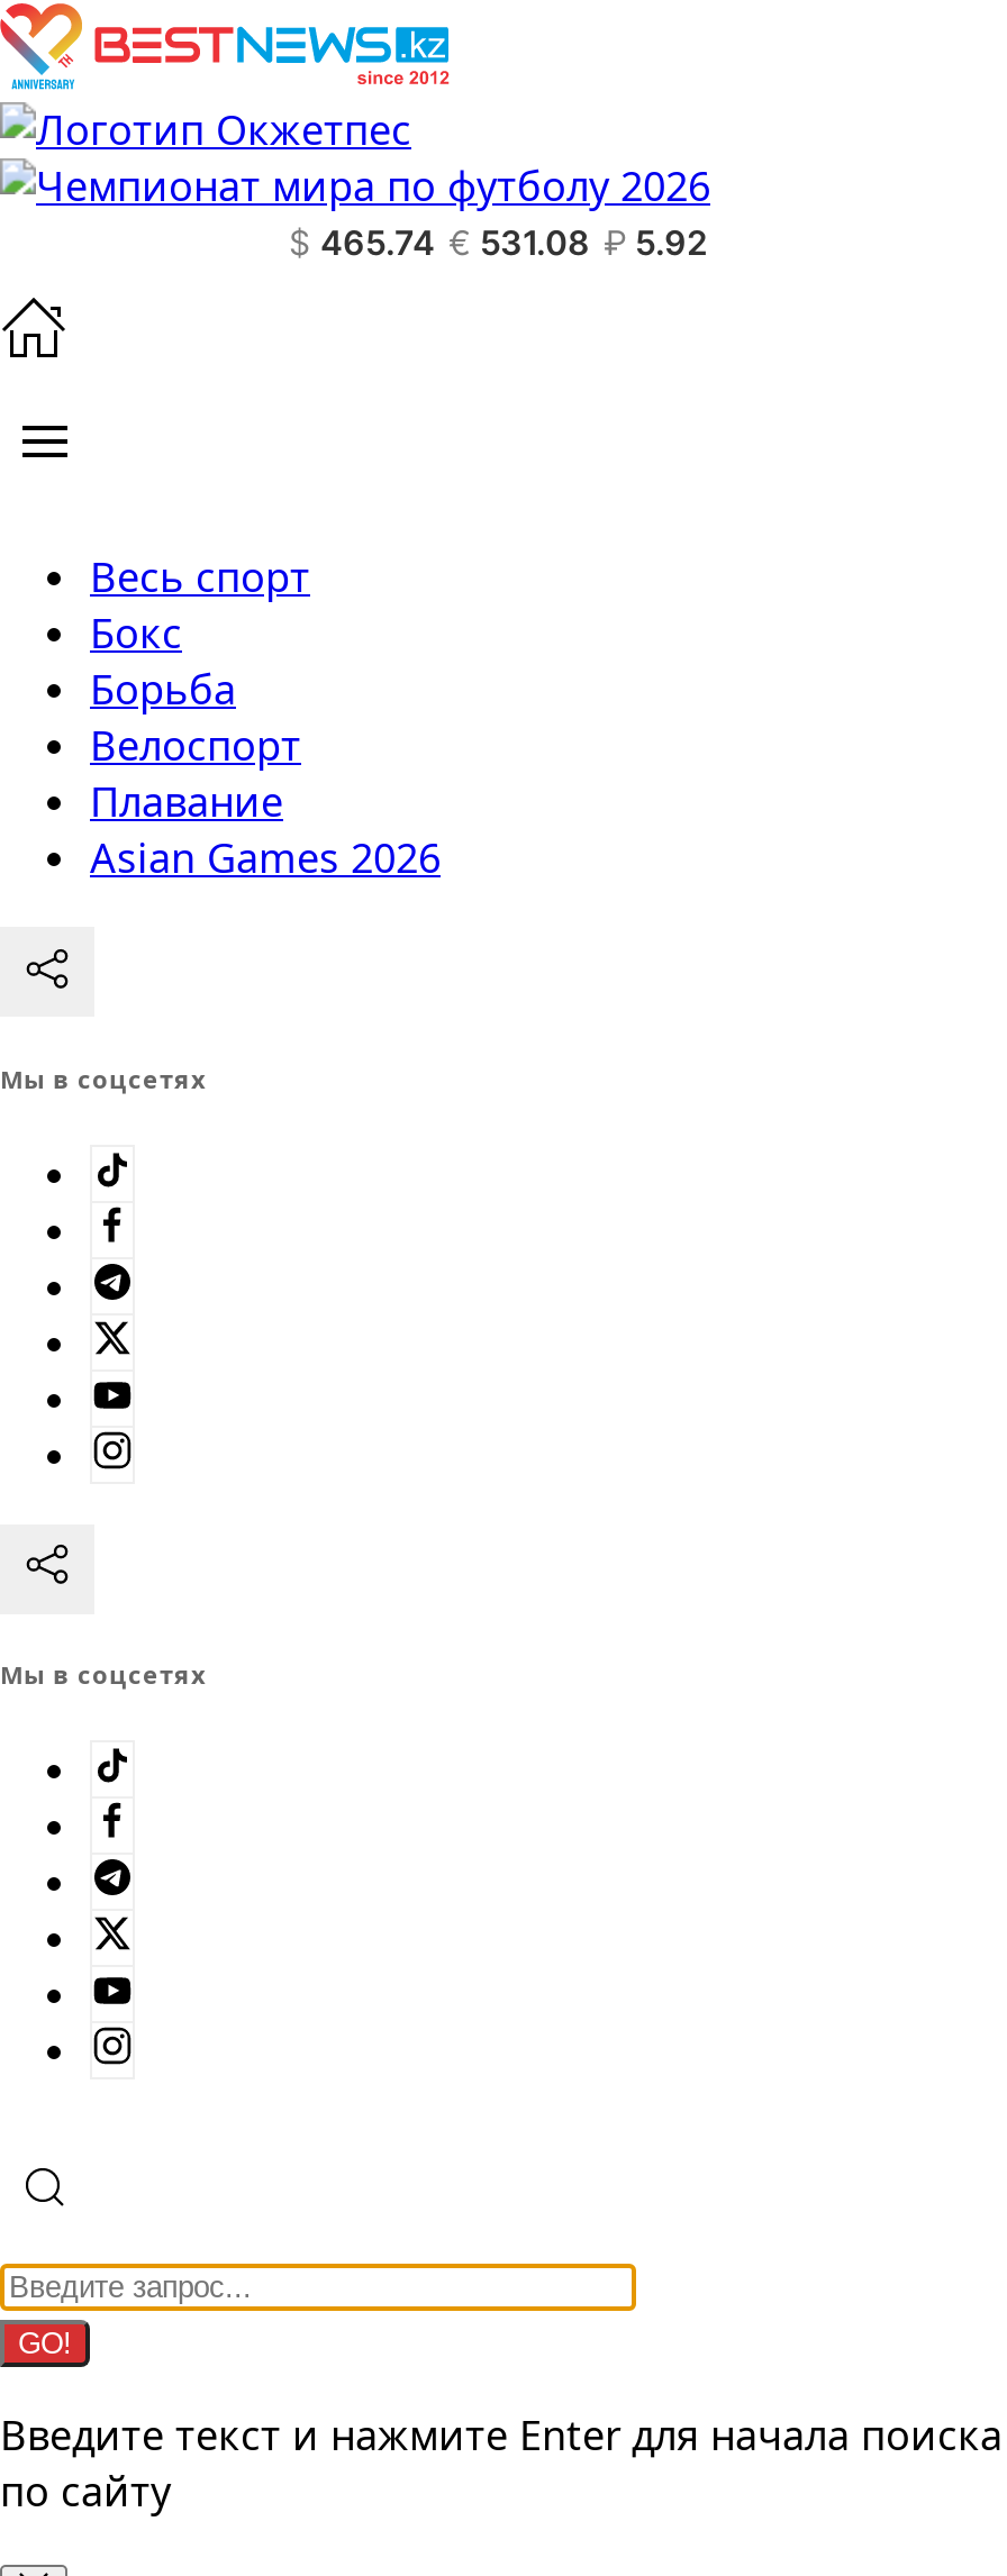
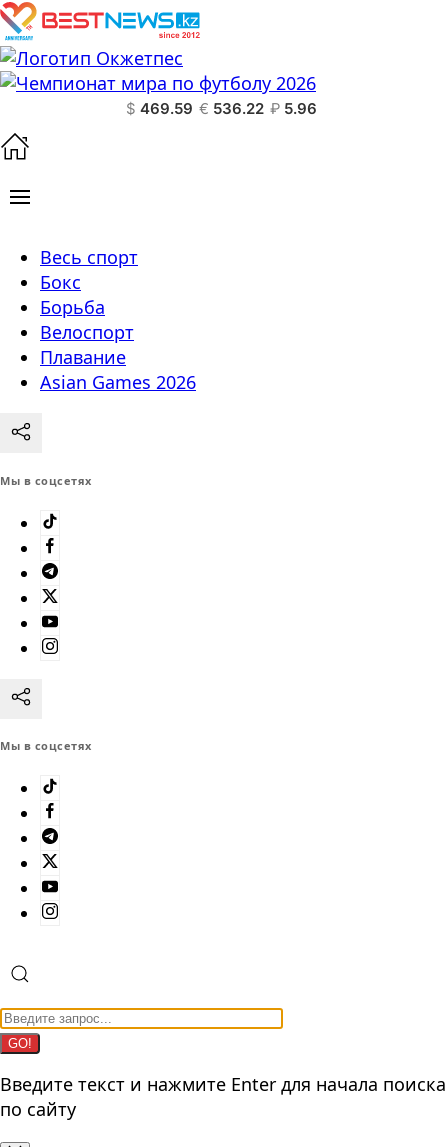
[289,221,707,264] $ 465.74 € 531.08 ₽ 5.92 -> [126,99,317,118] $ 469.59 € 536.22 ₽ 5.96

